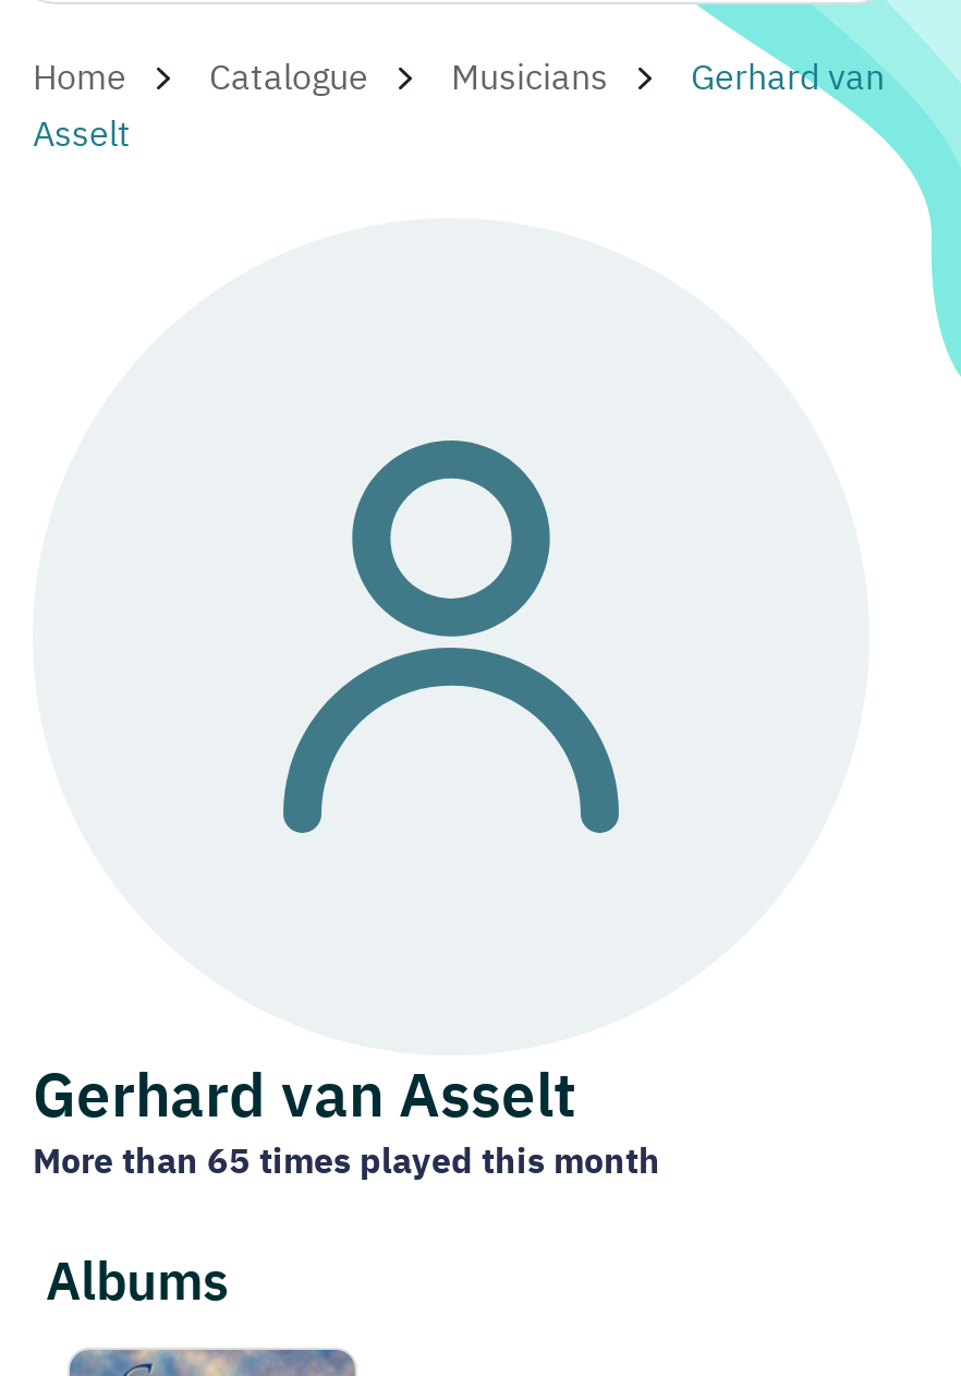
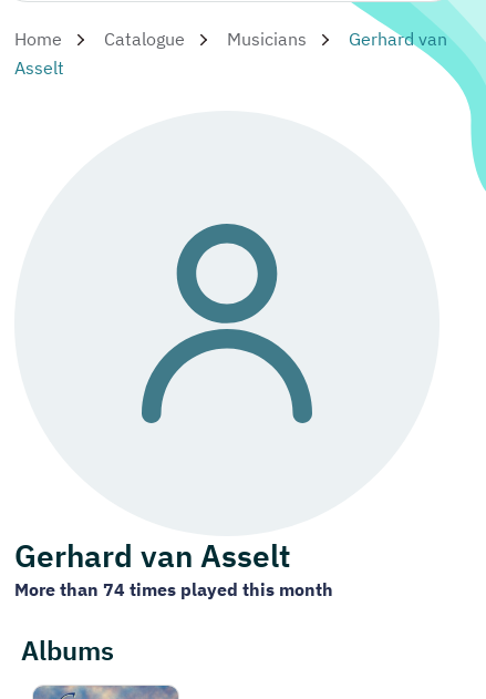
[33,1139,660,1183] More than 65 times played this month -> [14,579,333,601] More than 74 times played this month

